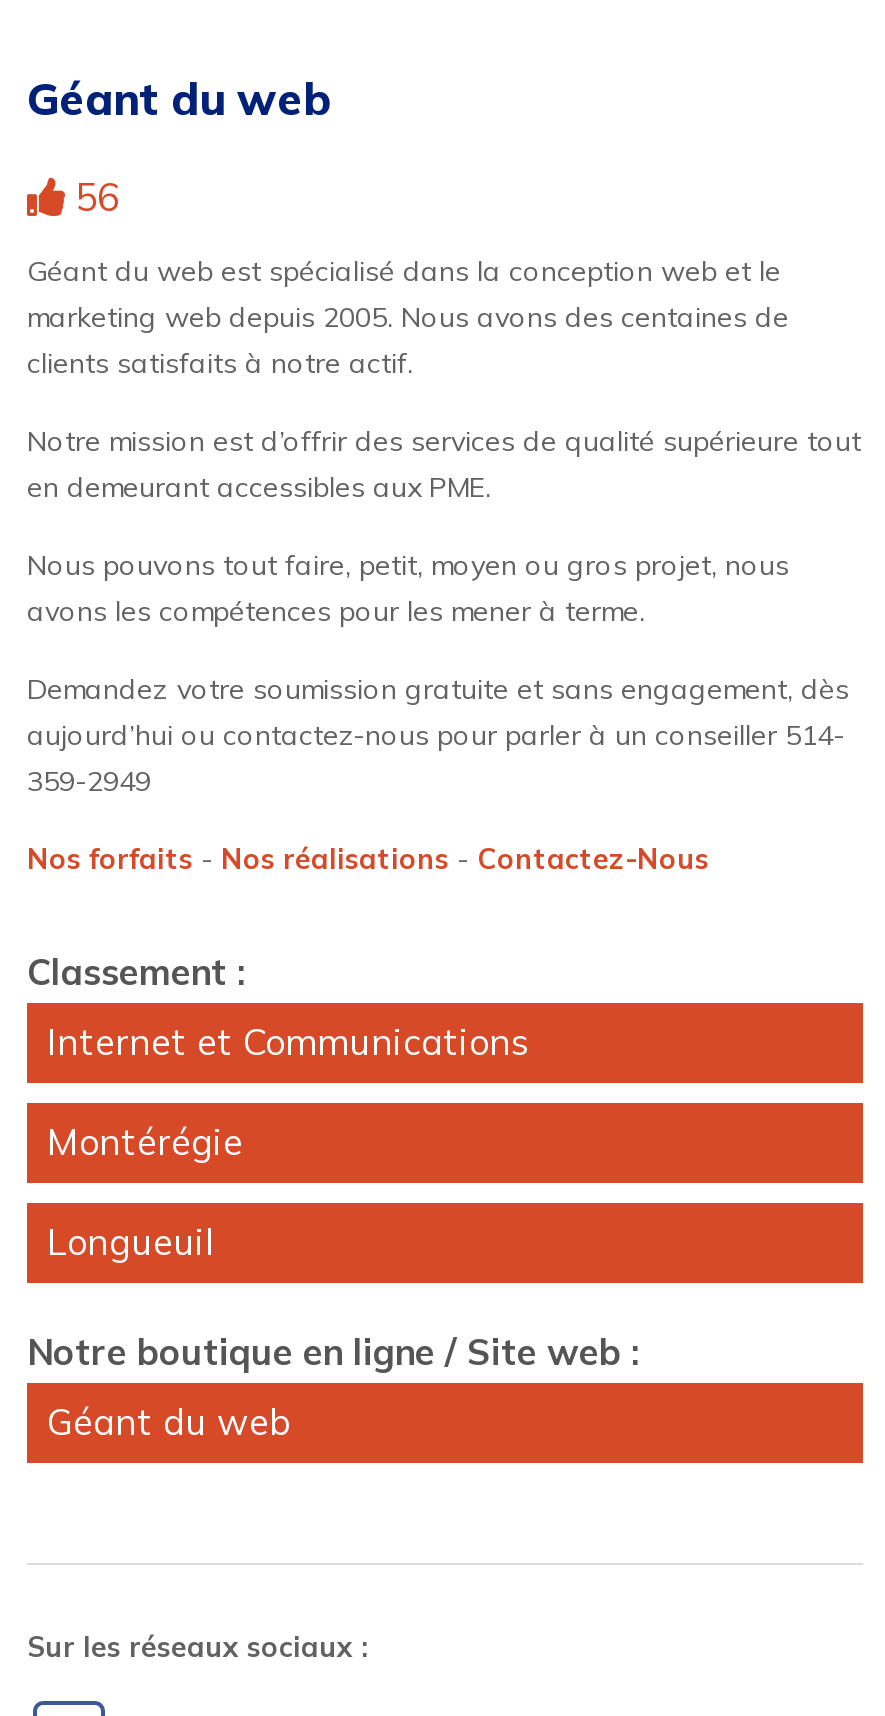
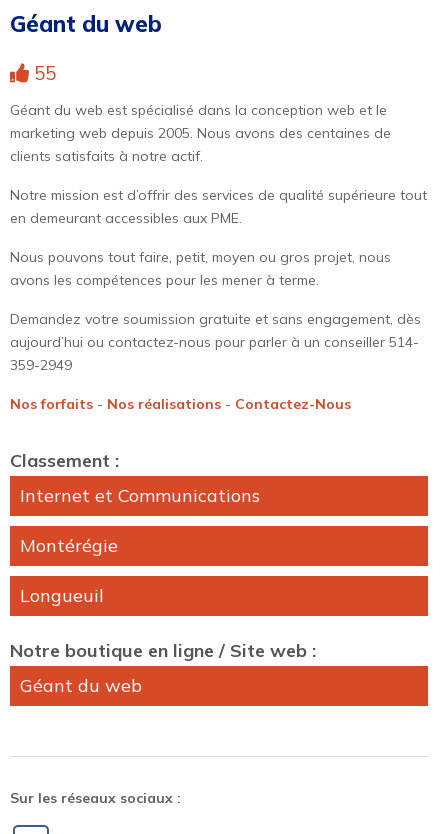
[65,173,119,221] 56 -> [29,61,56,85] 55

